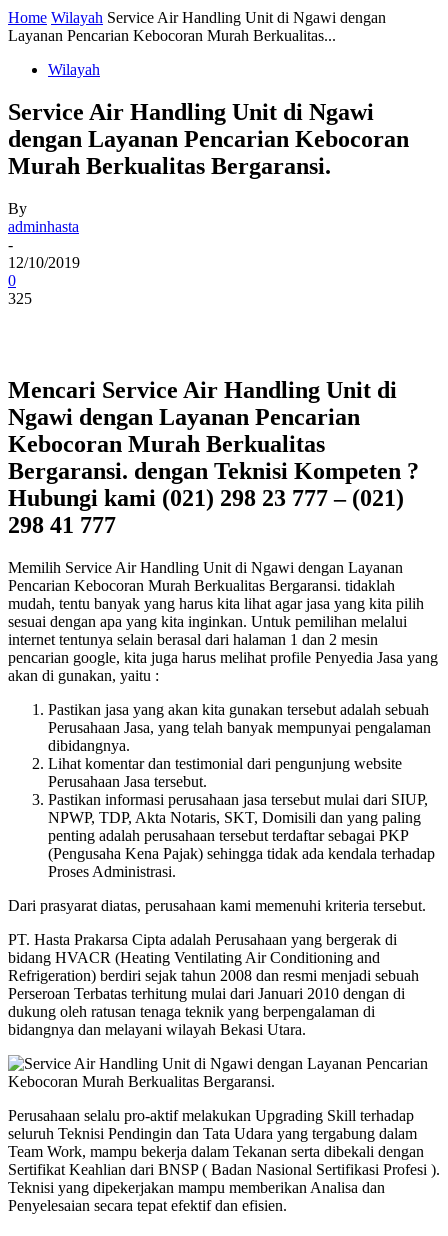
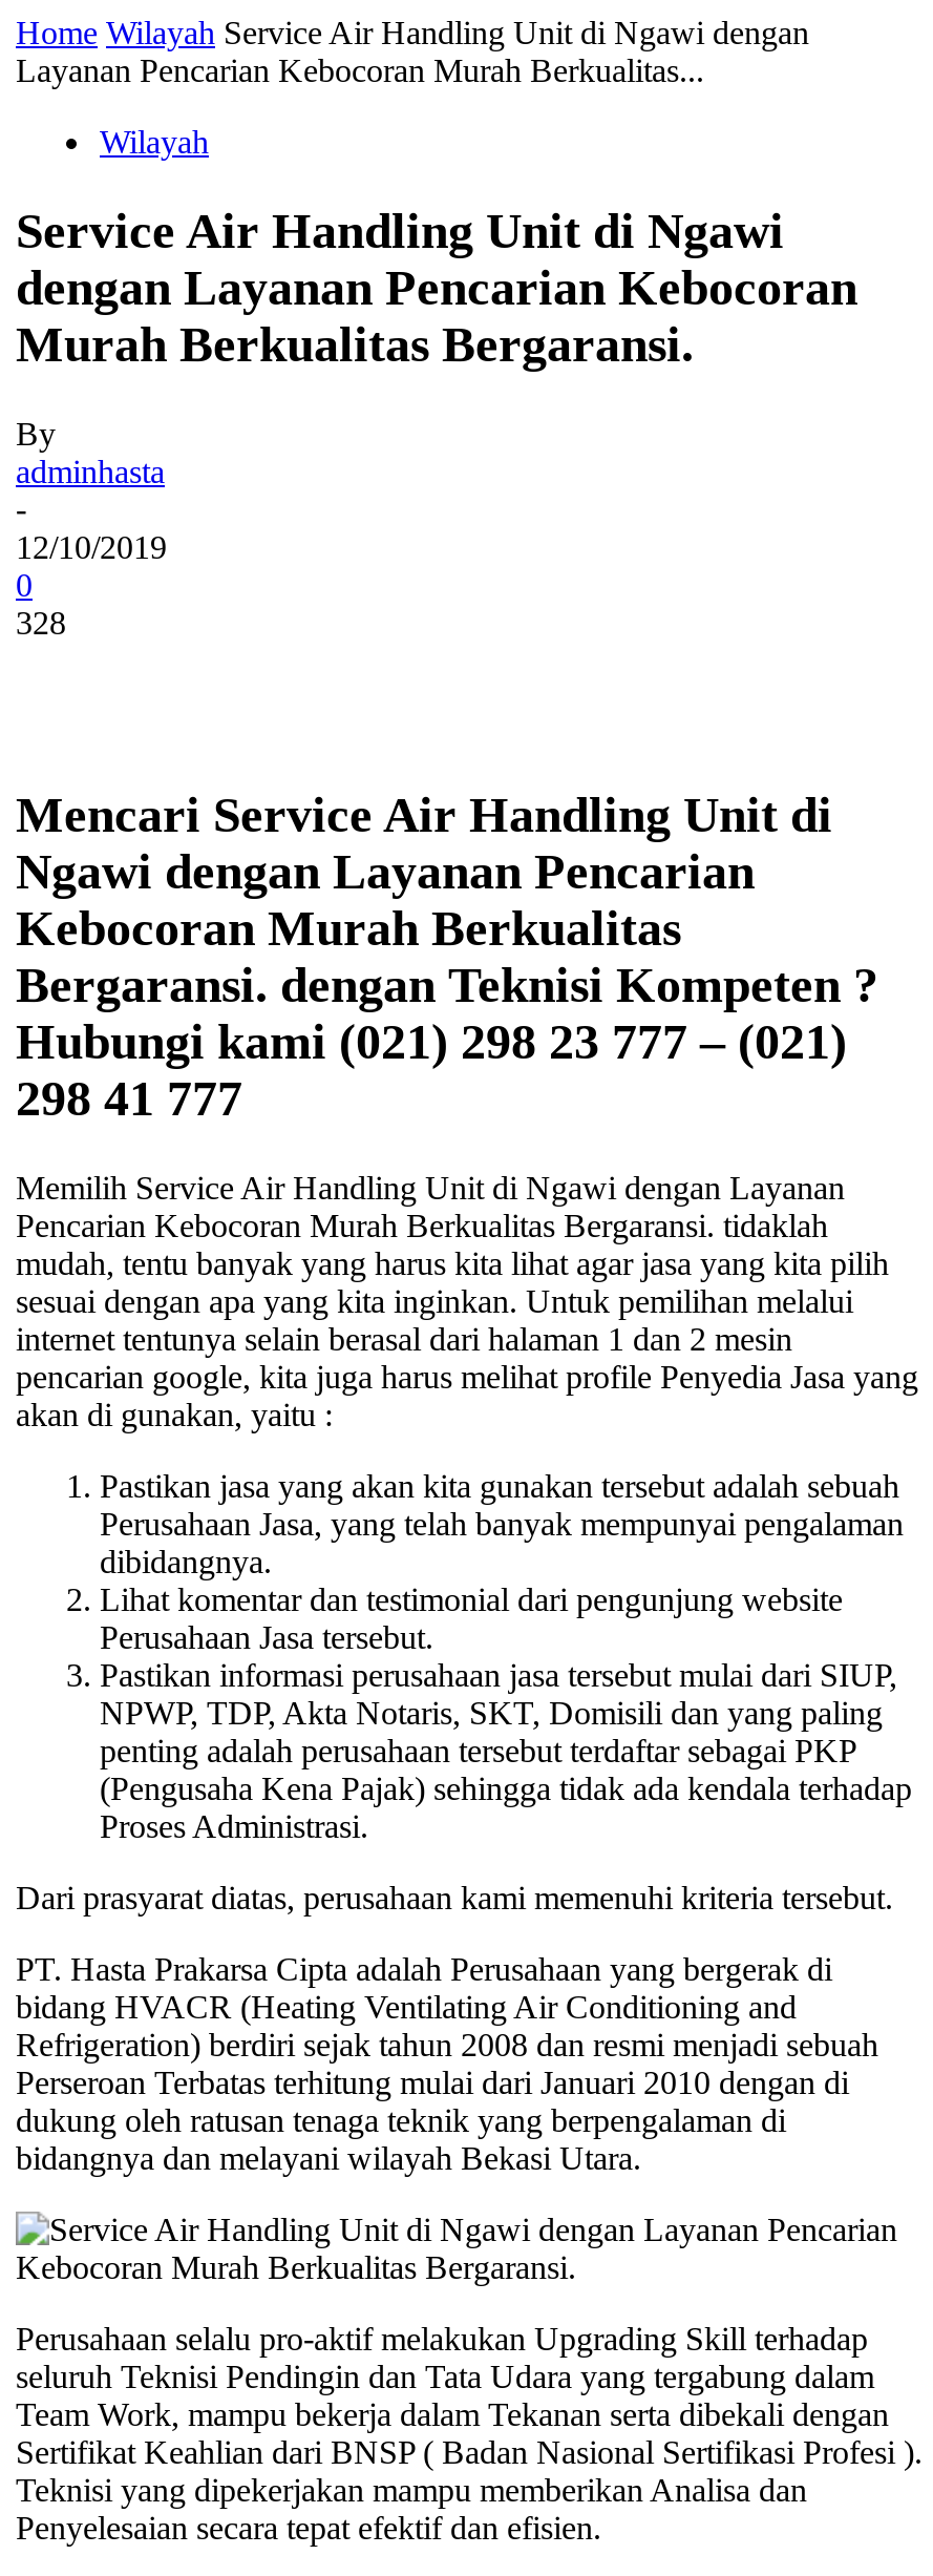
[8,290,32,307] 325 -> [16,604,66,640] 328

